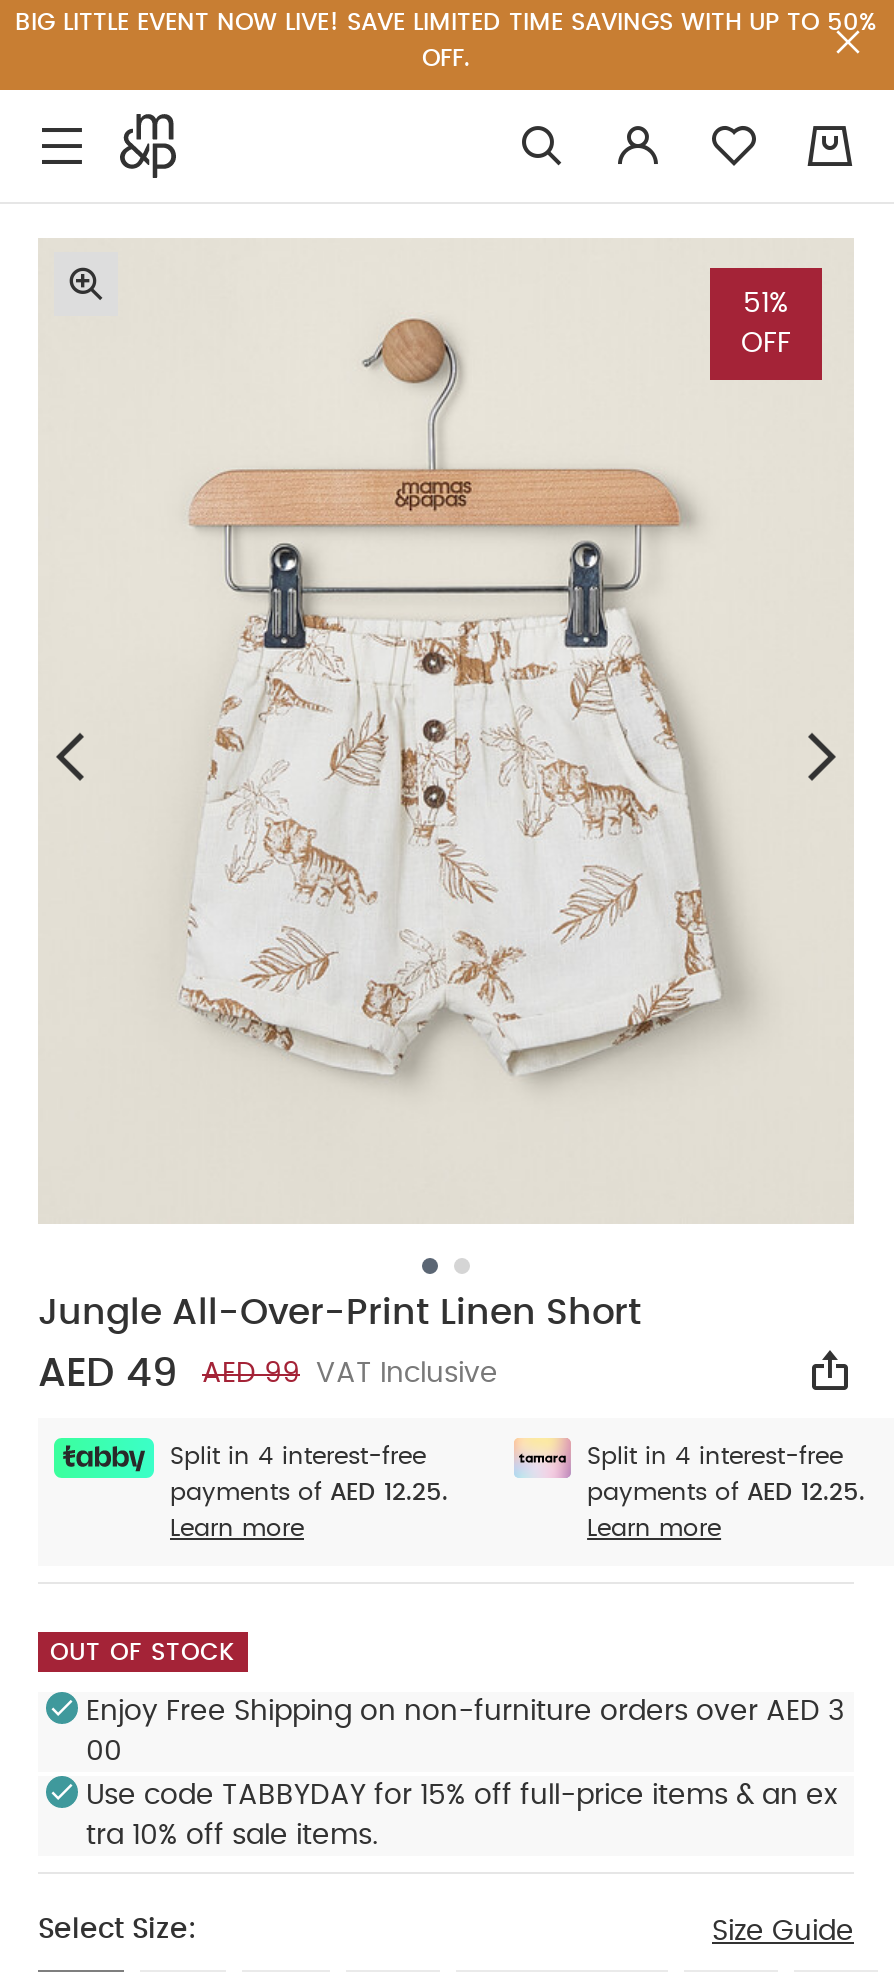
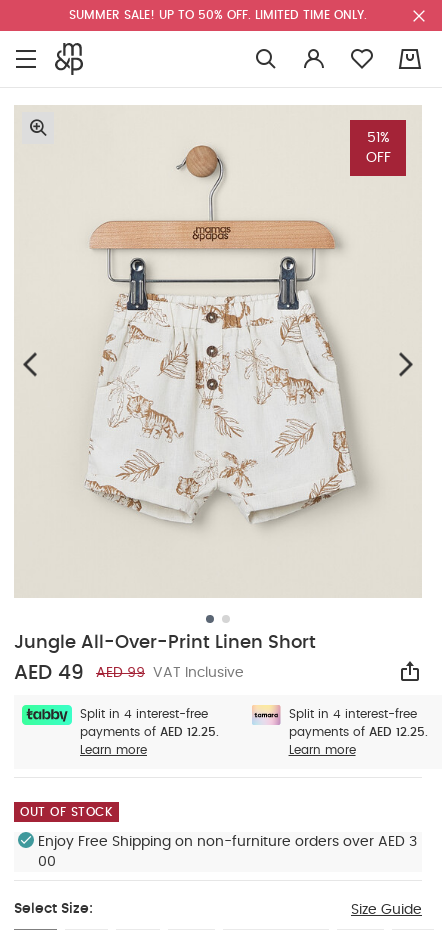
[15,10,877,70] BIG LITTLE EVENT NOW LIVE! SAVE LIMITED TIME SAVINGS WITH UP TO 50% | OFF. -> [69,9,367,21] SUMMER SALE! UP TO 50% OFF. LIMITED TIME ONLY.
[86,1781,838,1849] Use code TABBYDAY for 15% off full-price items & an ex | tra 10% off sale items. -> none

